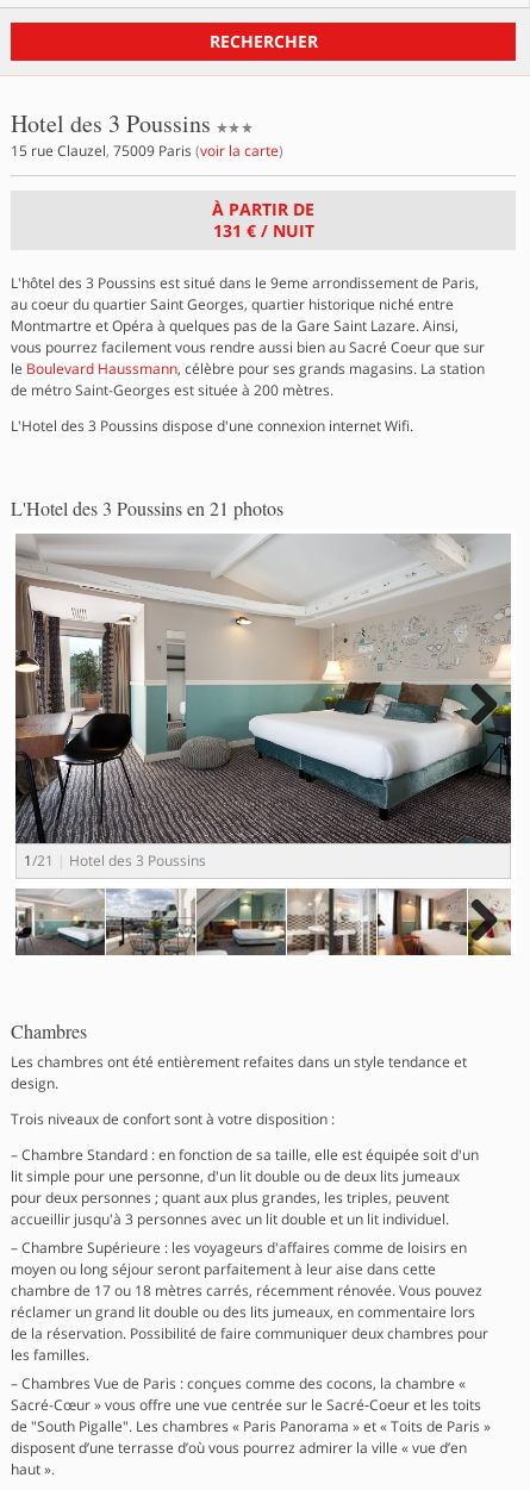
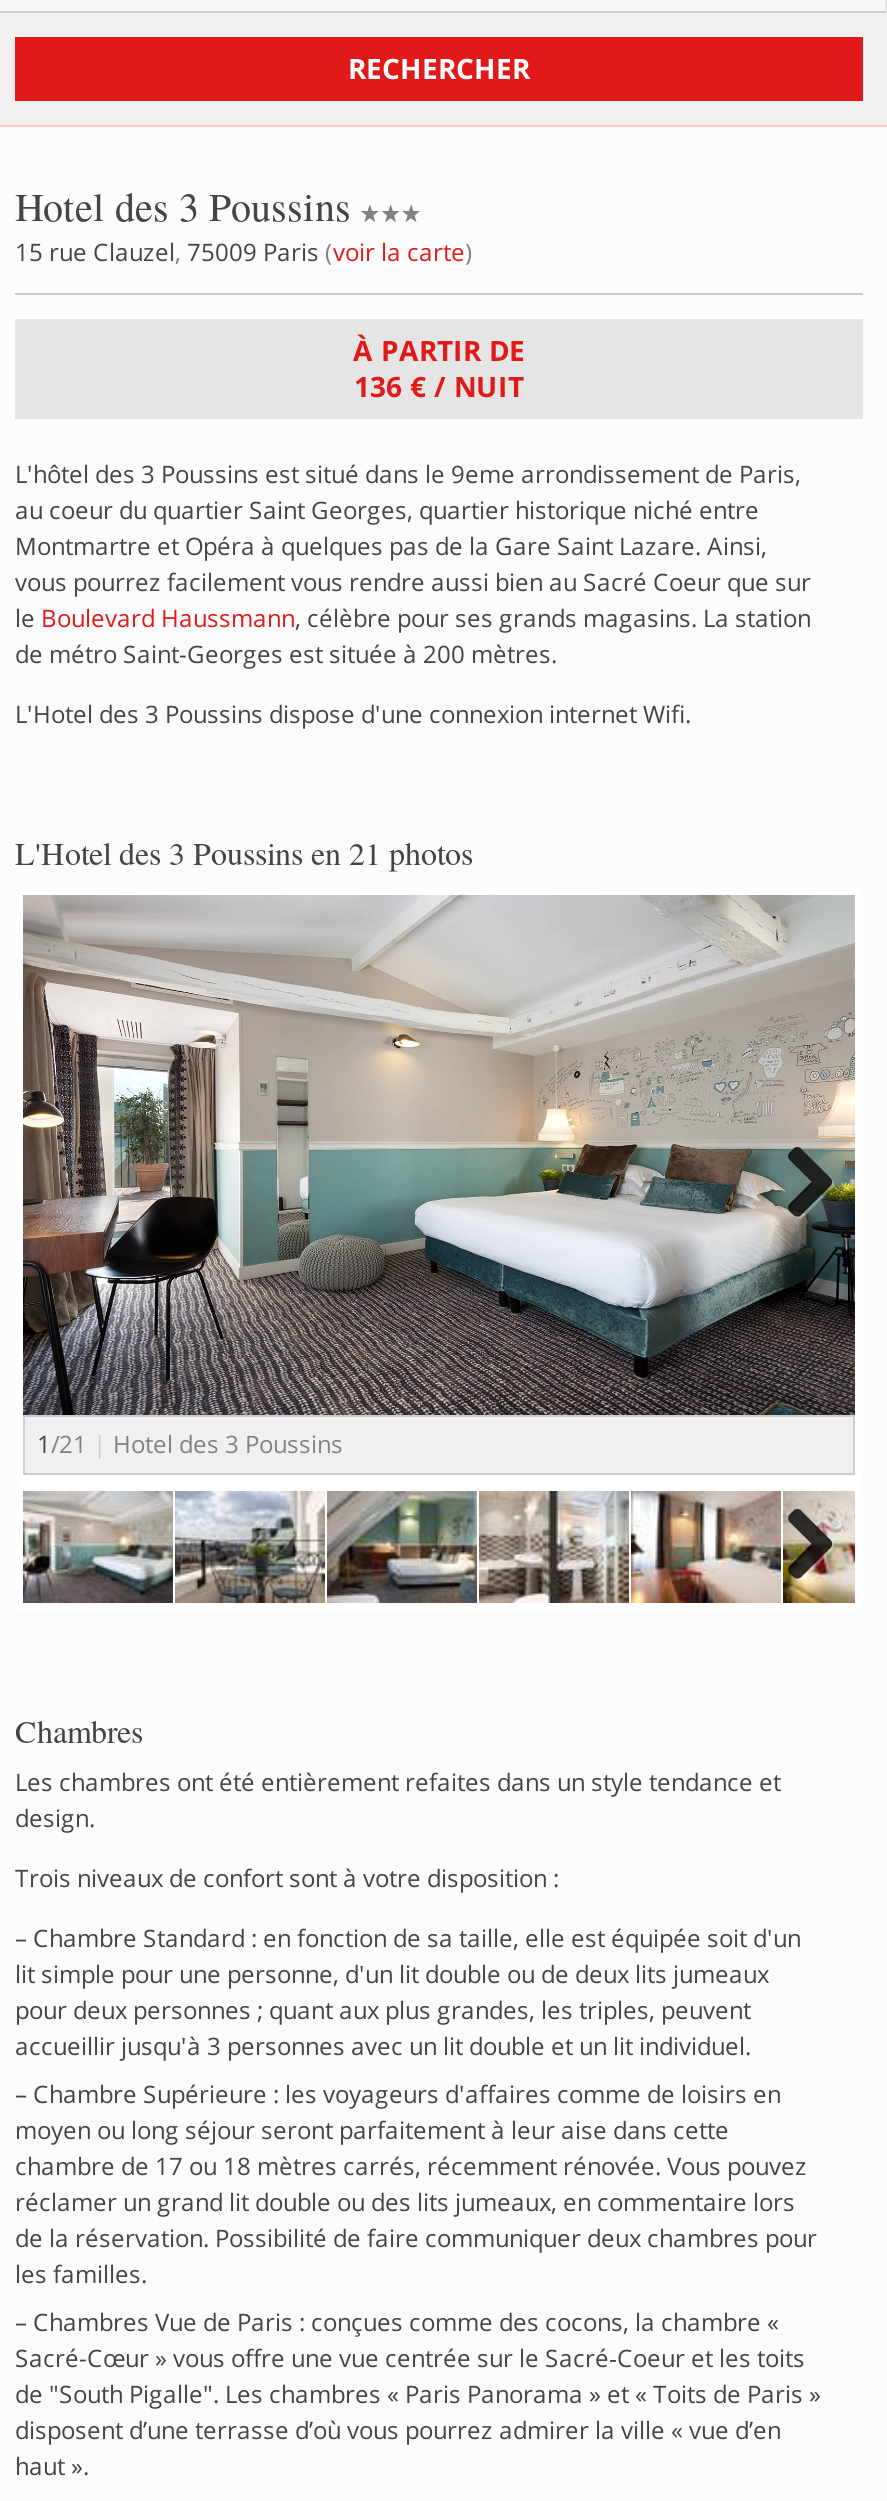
[213,219,314,242] 131 €/ NUIT -> [354,367,524,405] 136 €/ NUIT

